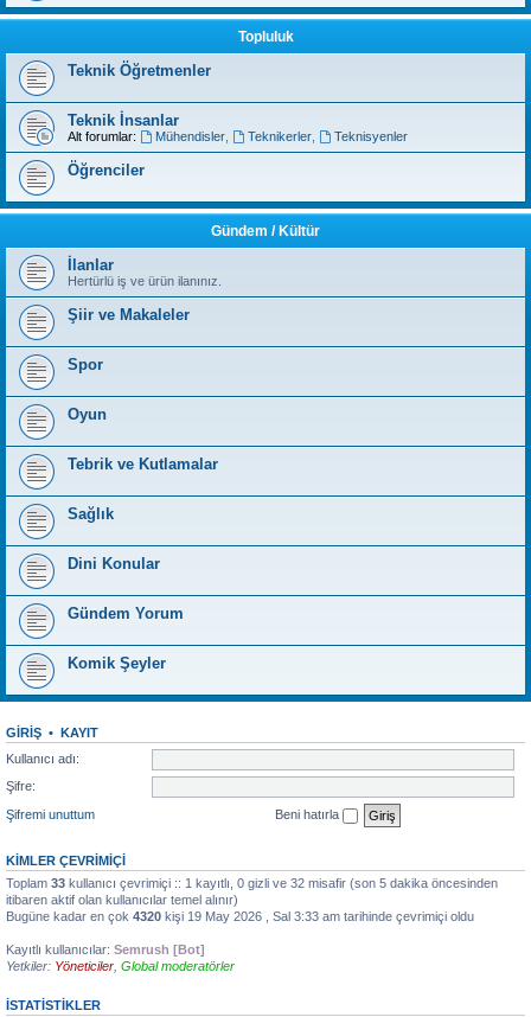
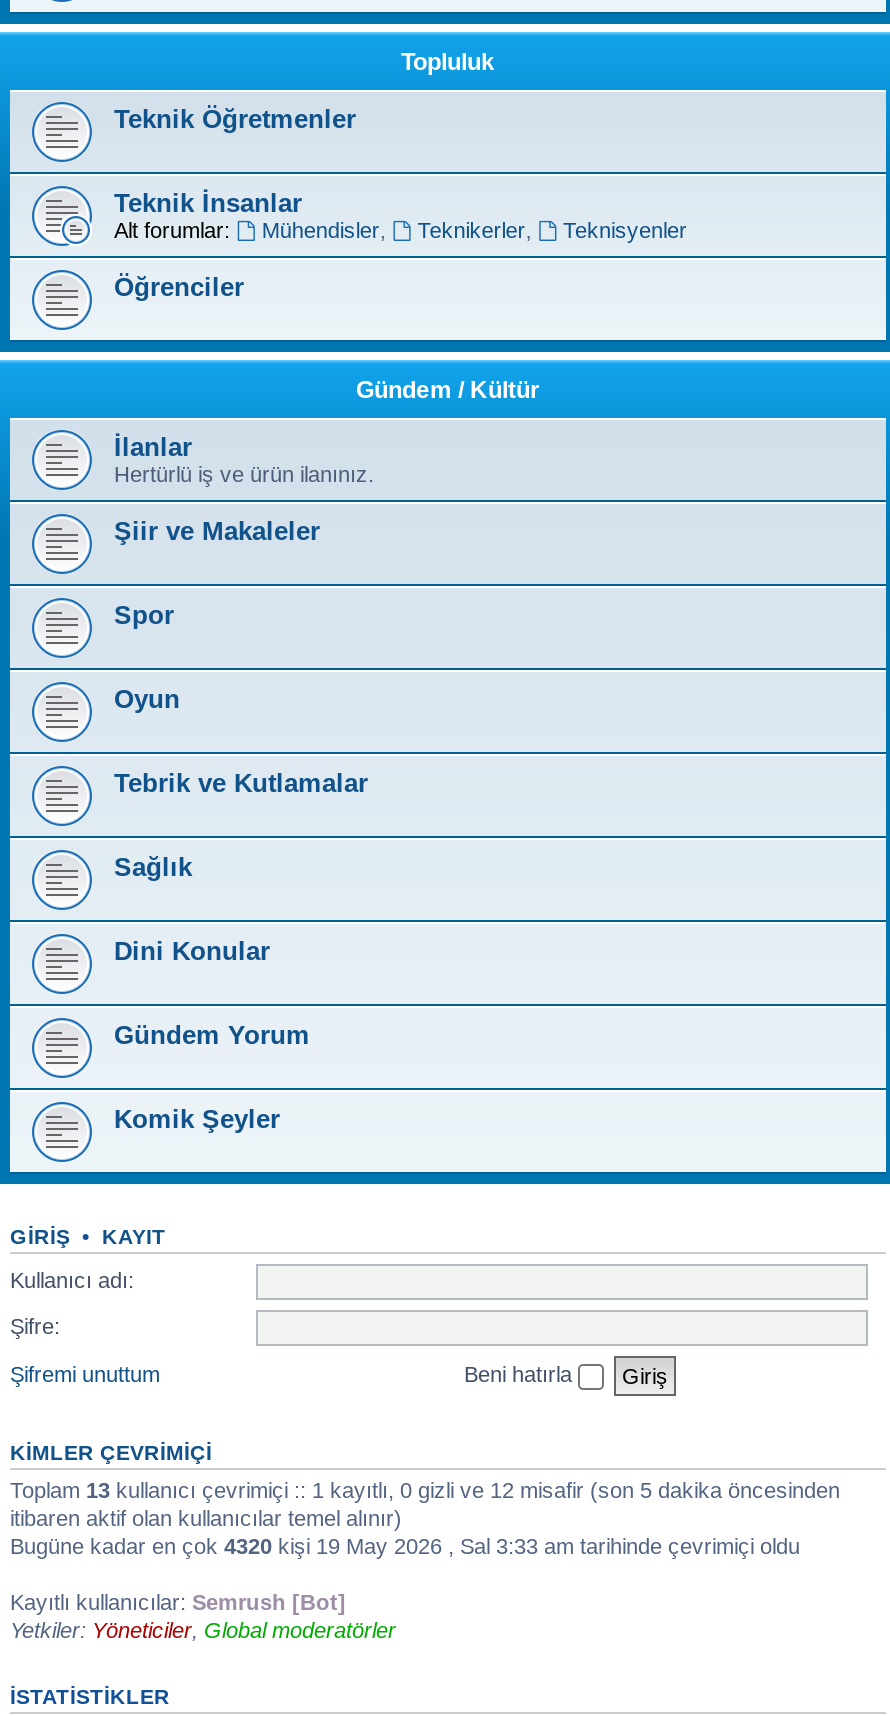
[6,875,498,890] Toplam 33 kullanıcı çevrimiçi :: 1 kayıtlı, 0 gizli ve 32 misafir (son 5 dakika öncesinden -> [10,1477,840,1501] Toplam 13 kullanıcı çevrimiçi :: 1 kayıtlı, 0 gizli ve 12 misafir (son 5 dakika öncesinden

